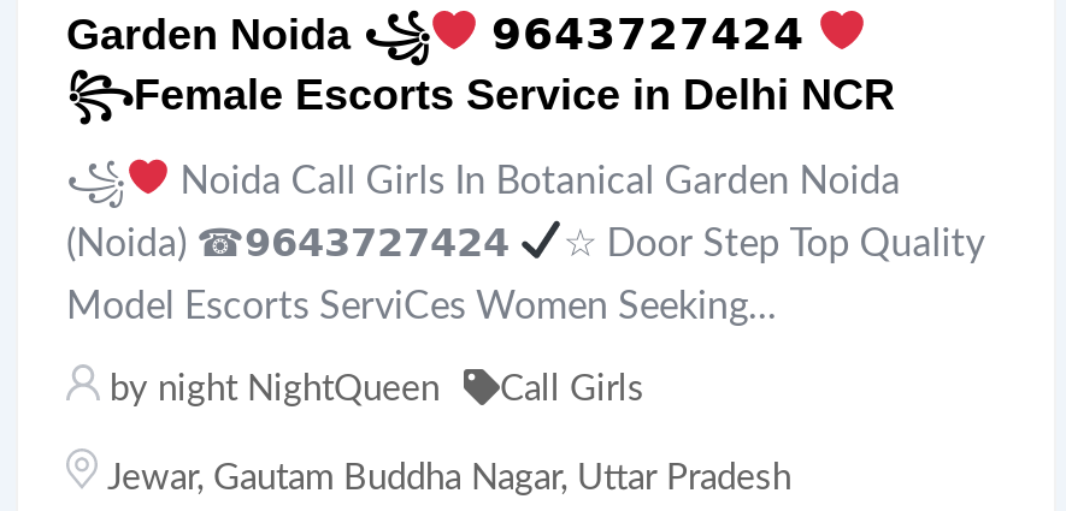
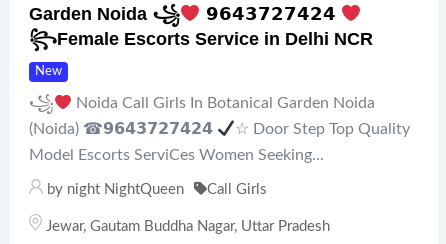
none -> [35,65,62,78] New

